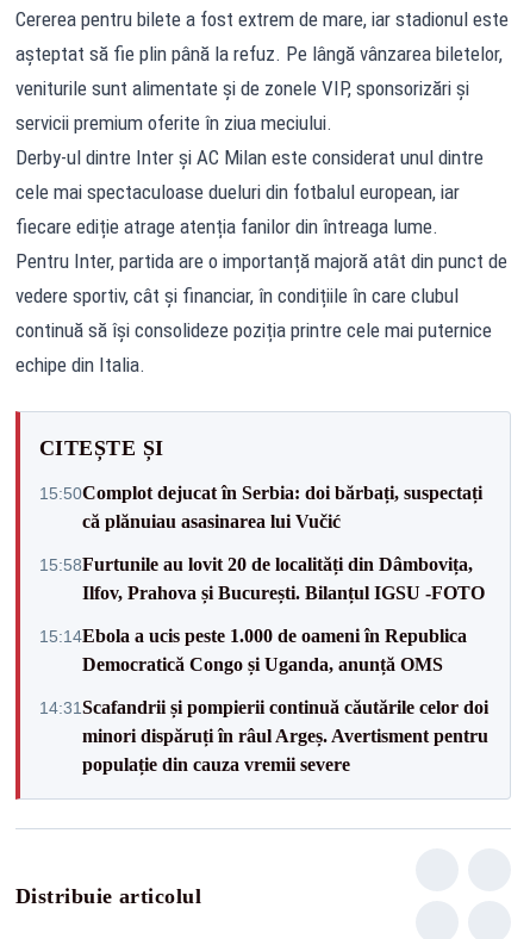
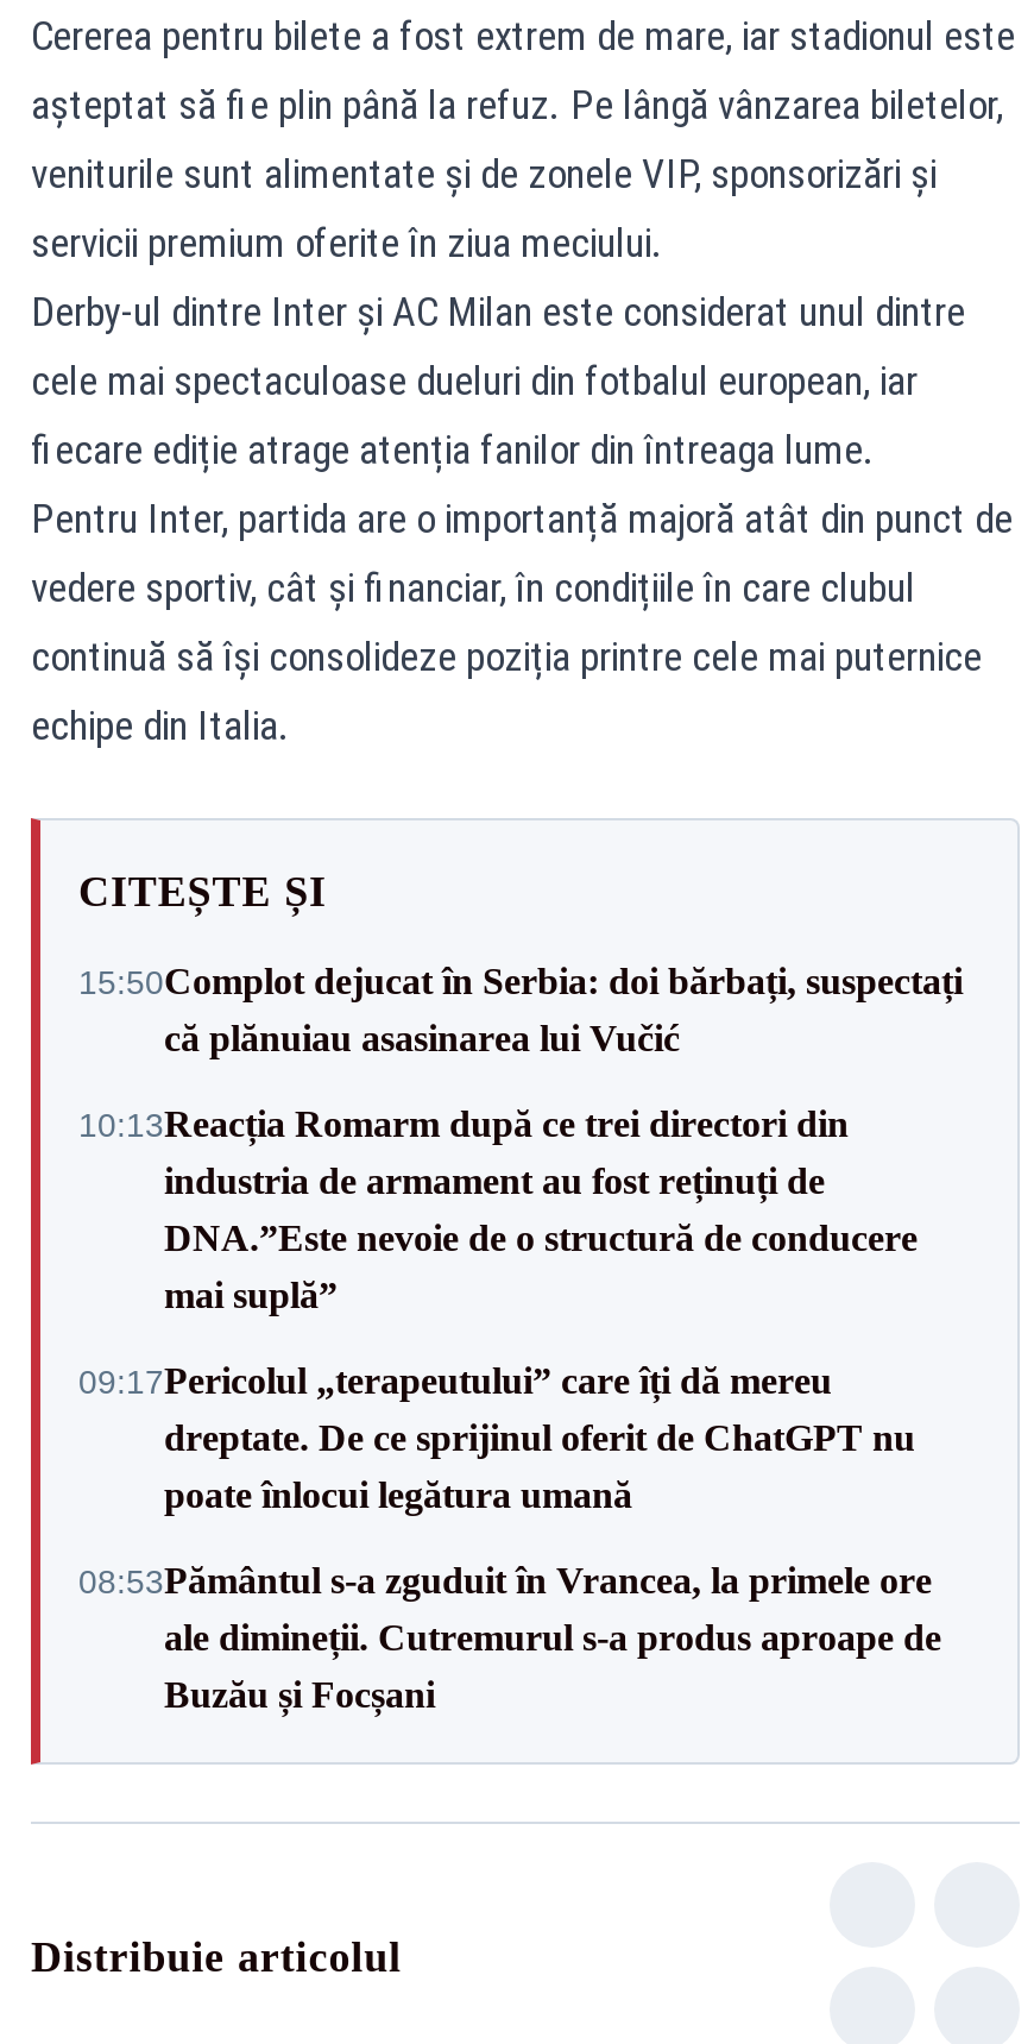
[39,554,485,602] 15:58Furtunile au lovit 20 de localități din Dâmbovița, | Ilfov, Prahova și București. Bilanțul IGSU -FOTO -> [78,1103,918,1315] 10:13Reacția Romarm după ce trei directori din | industria de armament au fost reținuți de | DNA.”Este nevoie de o structură de conducere | mai suplă”
[39,625,467,674] 15:14Ebola a ucis peste 1.000 de oameni în Republica | Democratică Congo și Uganda, anunță OMS -> [78,1360,915,1515] 09:17Pericolul „terapeutului” care îți dă mereu | dreptate. De ce sprijinul oferit de ChatGPT nu | poate înlocui legătura umană
[39,697,488,774] 14:31Scafandrii și pompierii continuă căutările celor doi | minori dispăruți în râul Argeș. Avertisment pentru | populație din cauza vremii severe -> [78,1560,941,1715] 08:53Pământul s-a zguduit în Vrancea, la primele ore | ale dimineții. Cutremurul s-a produs aproape de | Buzău și Focșani

